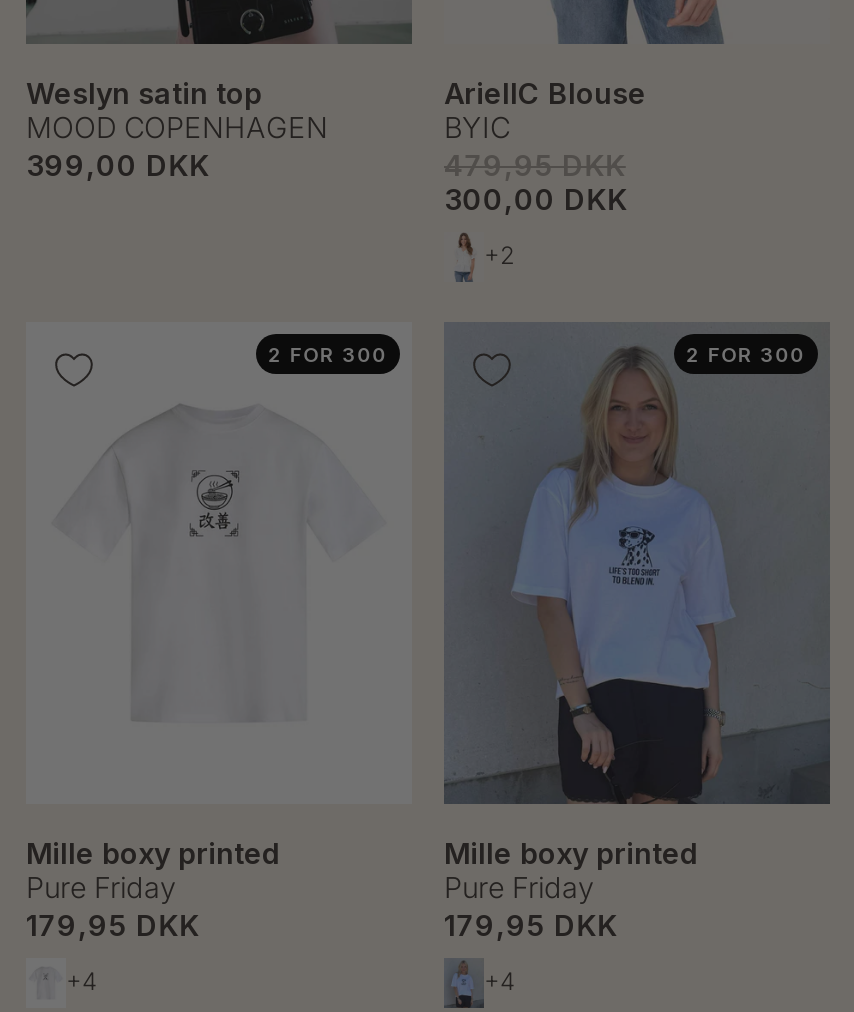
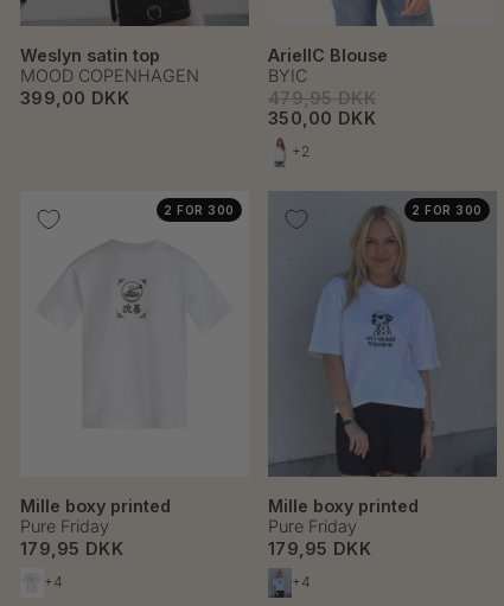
[444,181,628,215] 300,00 DKK -> [268,107,376,128] 350,00 DKK

